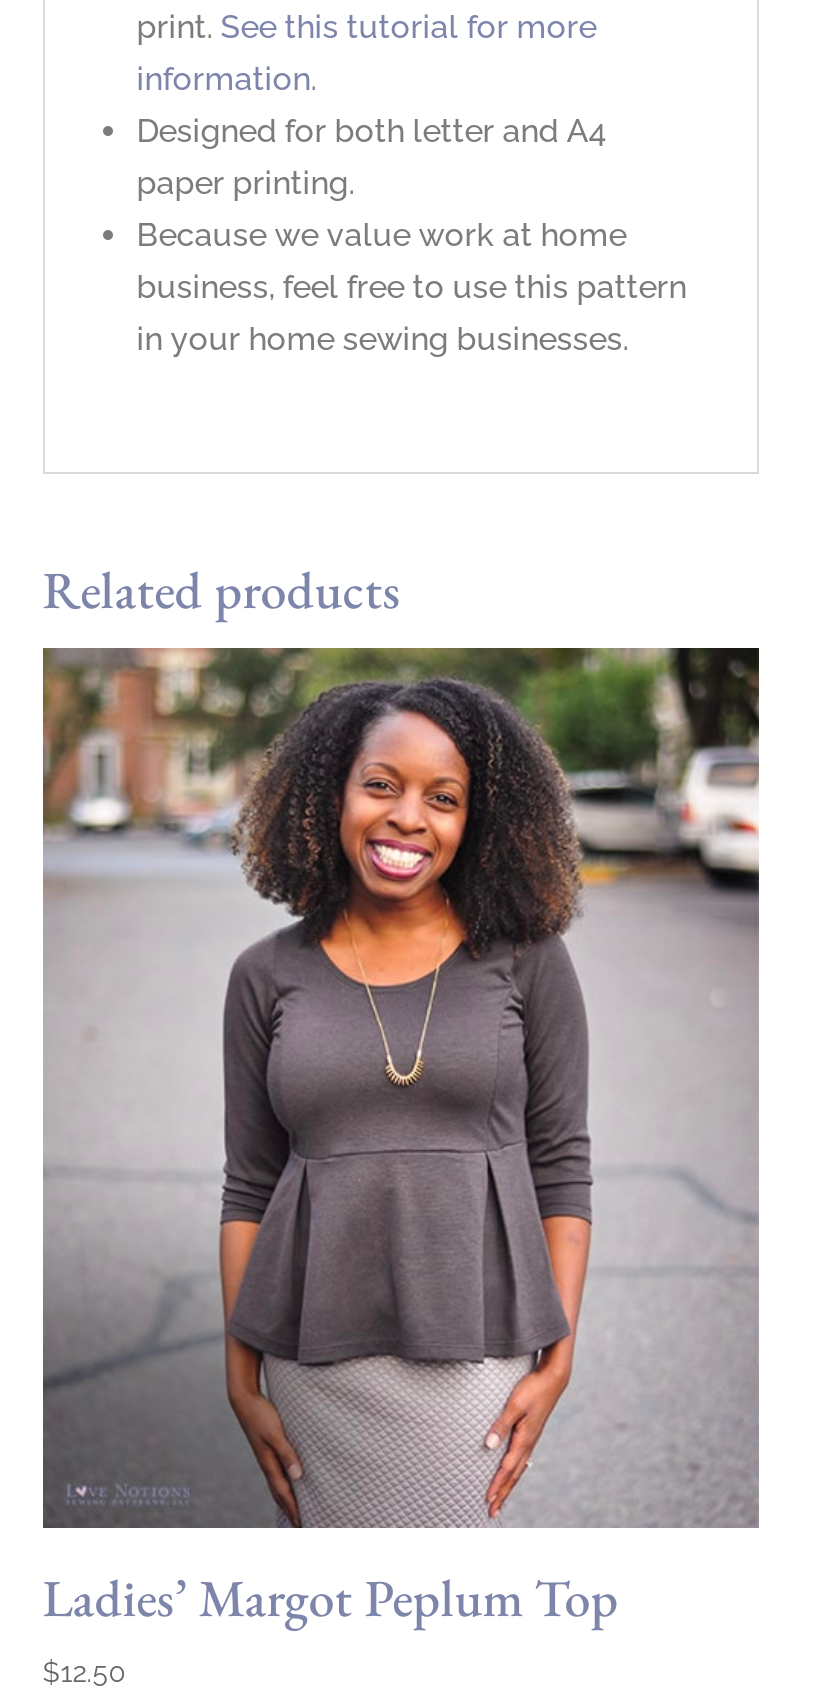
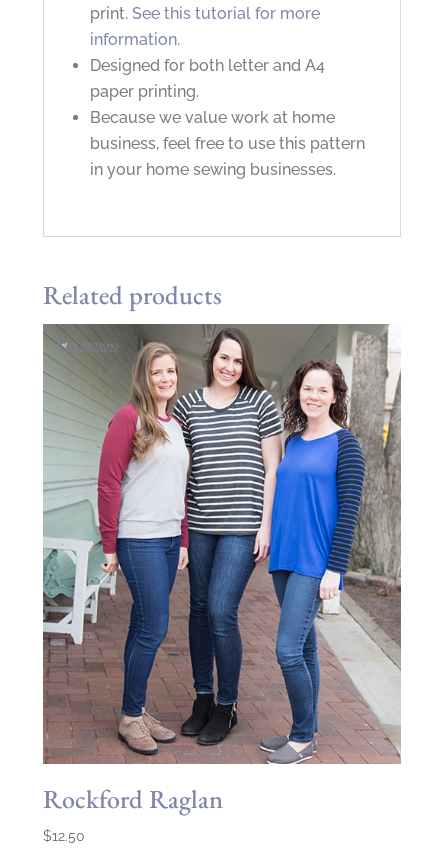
[43,646,761,1633] [image] | Ladies’ Margot Peplum Top -> [43,323,401,816] [image] | Rockford Raglan

